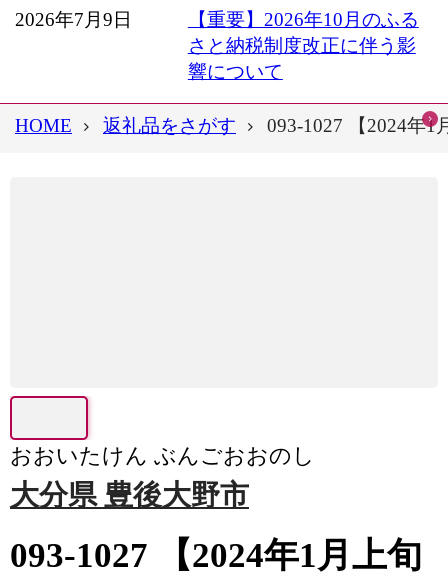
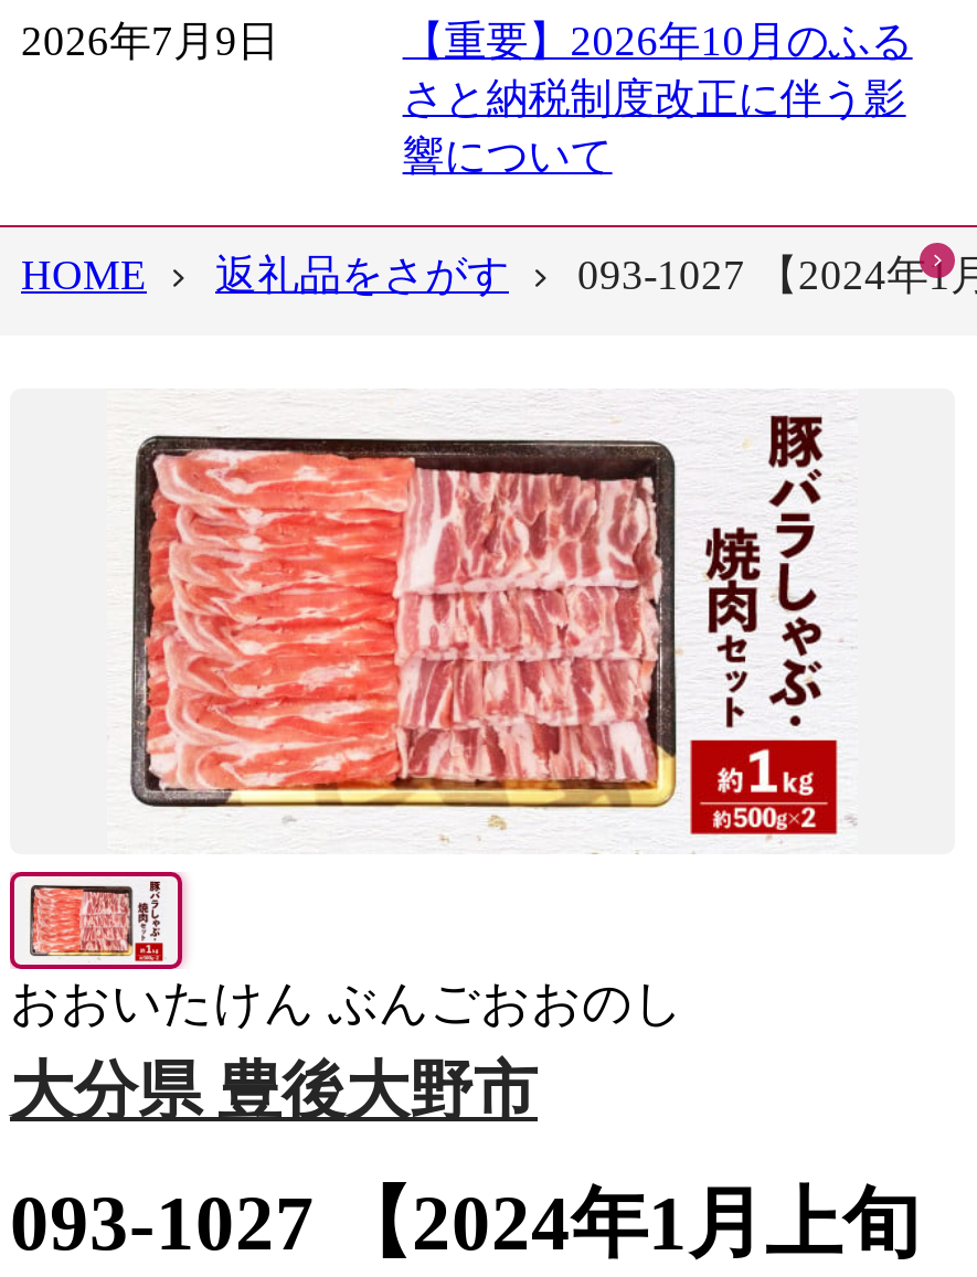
none -> [28,881,164,962] [image]
none -> [129,413,840,841] [image]

